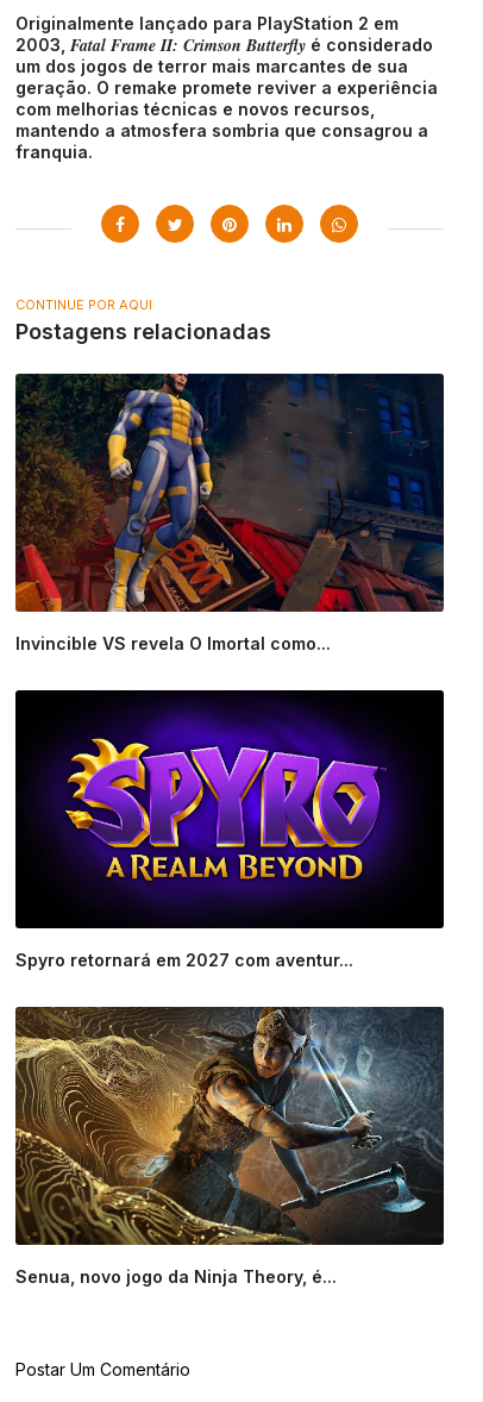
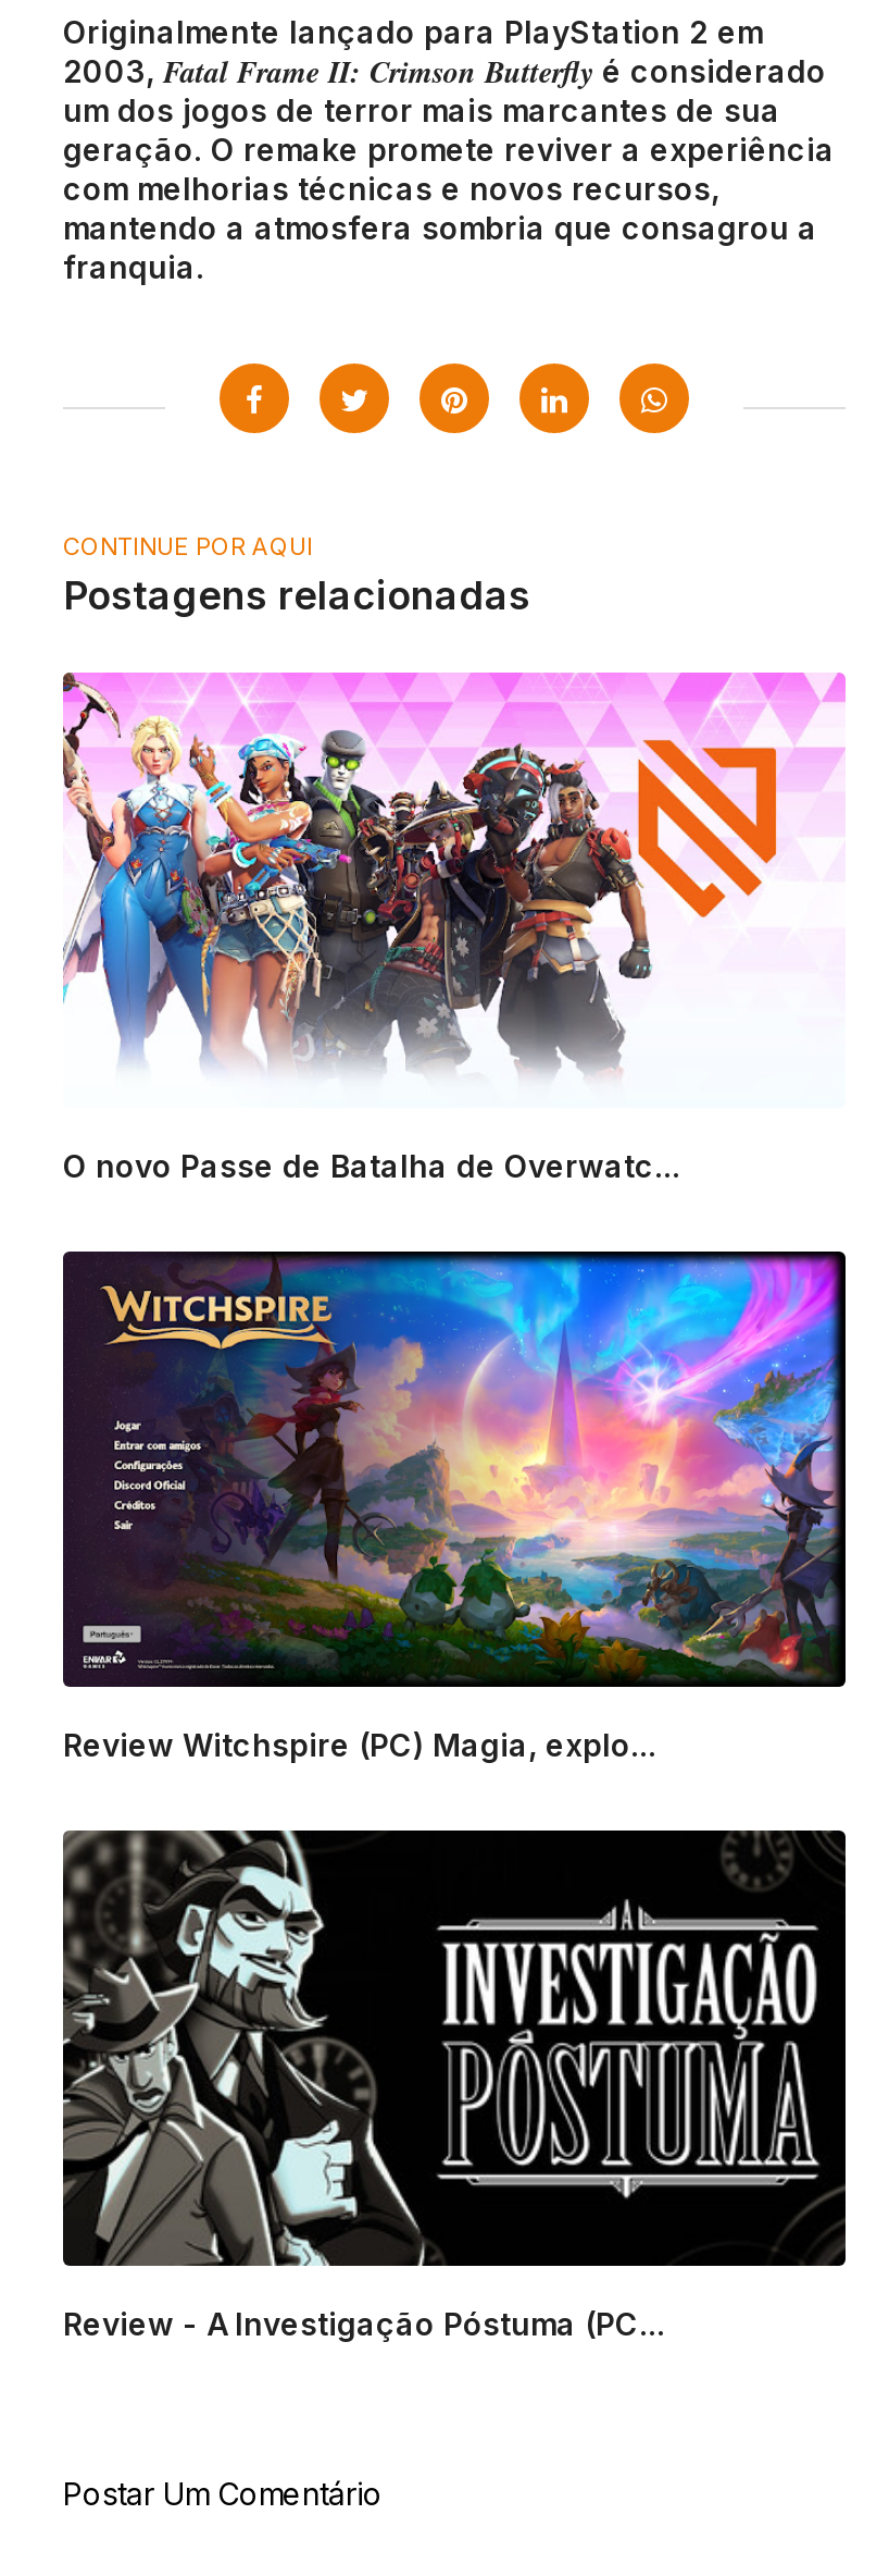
[14,373,445,653] [image] | Invincible VS revela O Imortal como... -> [61,670,846,1184] [image] | O novo Passe de Batalha de Overwatc...
[15,691,441,970] [image] | Spyro retornará em 2027 com aventur... -> [63,1252,841,1763] [image] | Review Witchspire (PC) Magia, explo...
[14,1006,444,1287] [image] | Senua, novo jogo da Ninja Theory, é... -> [61,1831,846,2342] [image] | Review - A Investigação Póstuma (PC...

